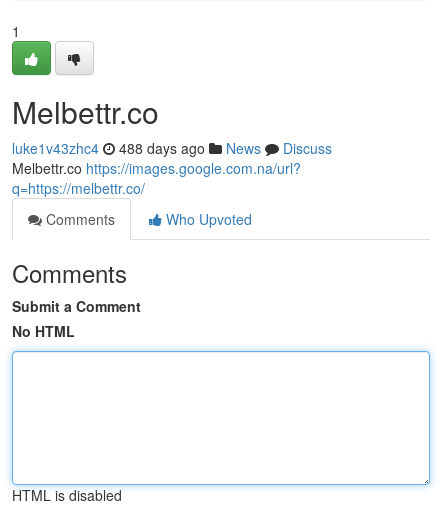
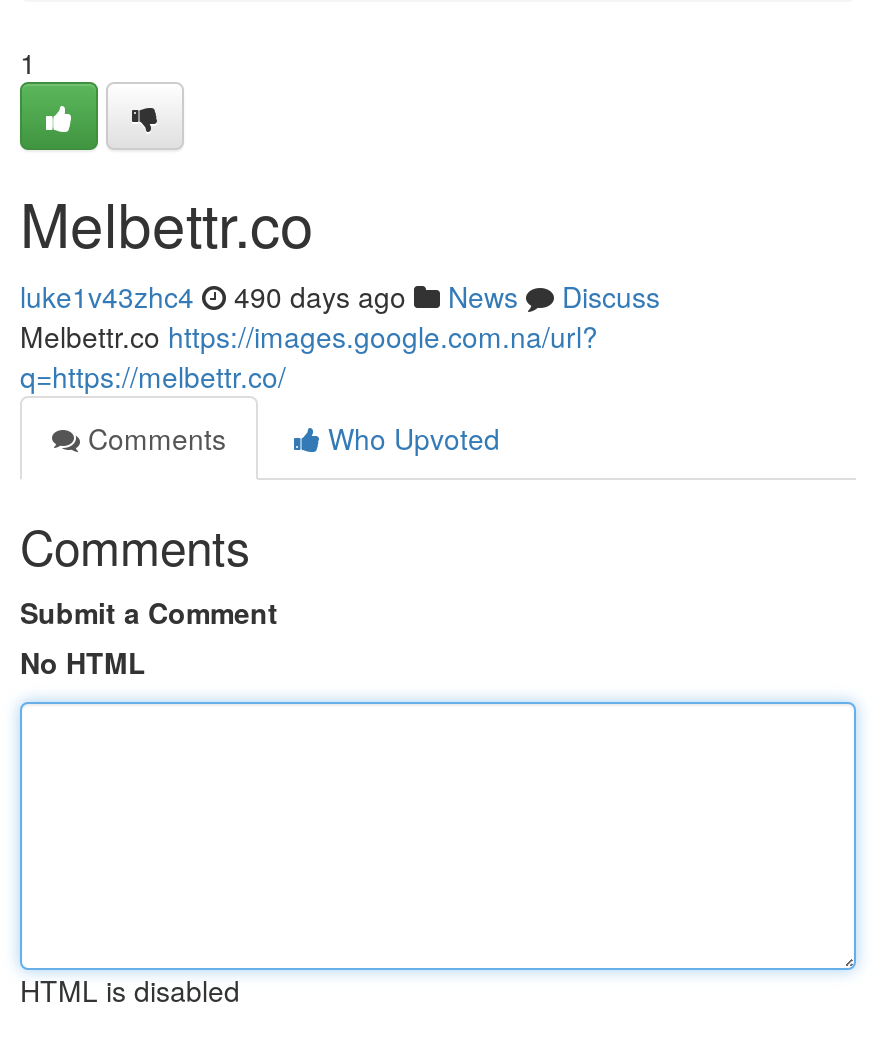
[12,138,332,158] luke1v43zhc4 488 days ago News Discuss -> [20,276,660,316] luke1v43zhc4 490 days ago News Discuss

